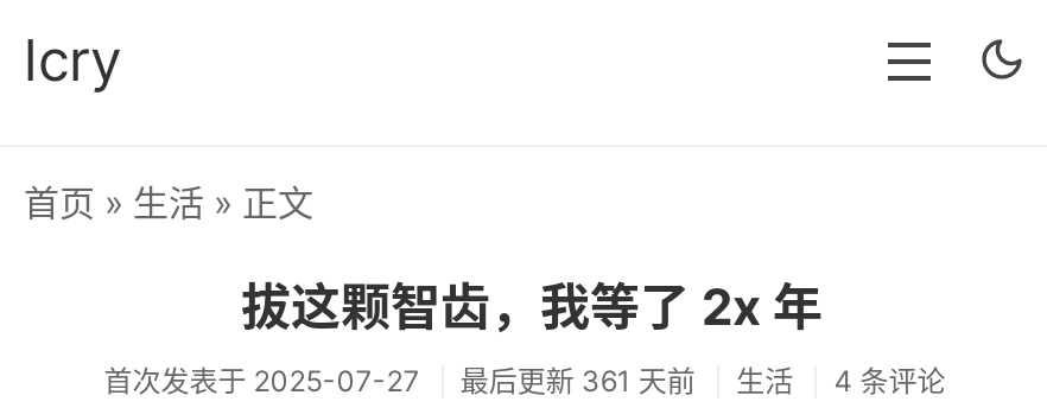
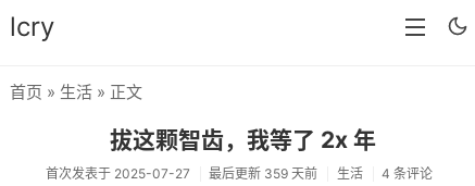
[460,362,695,398] 最后更新 361 天前 -> [209,165,318,181] 最后更新 359 天前

